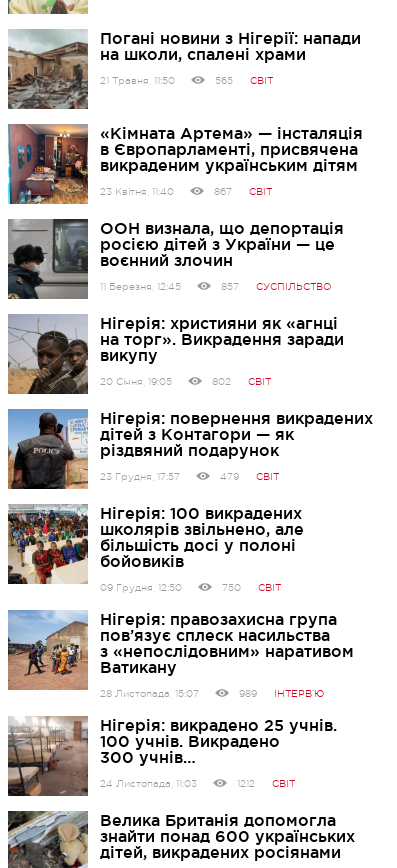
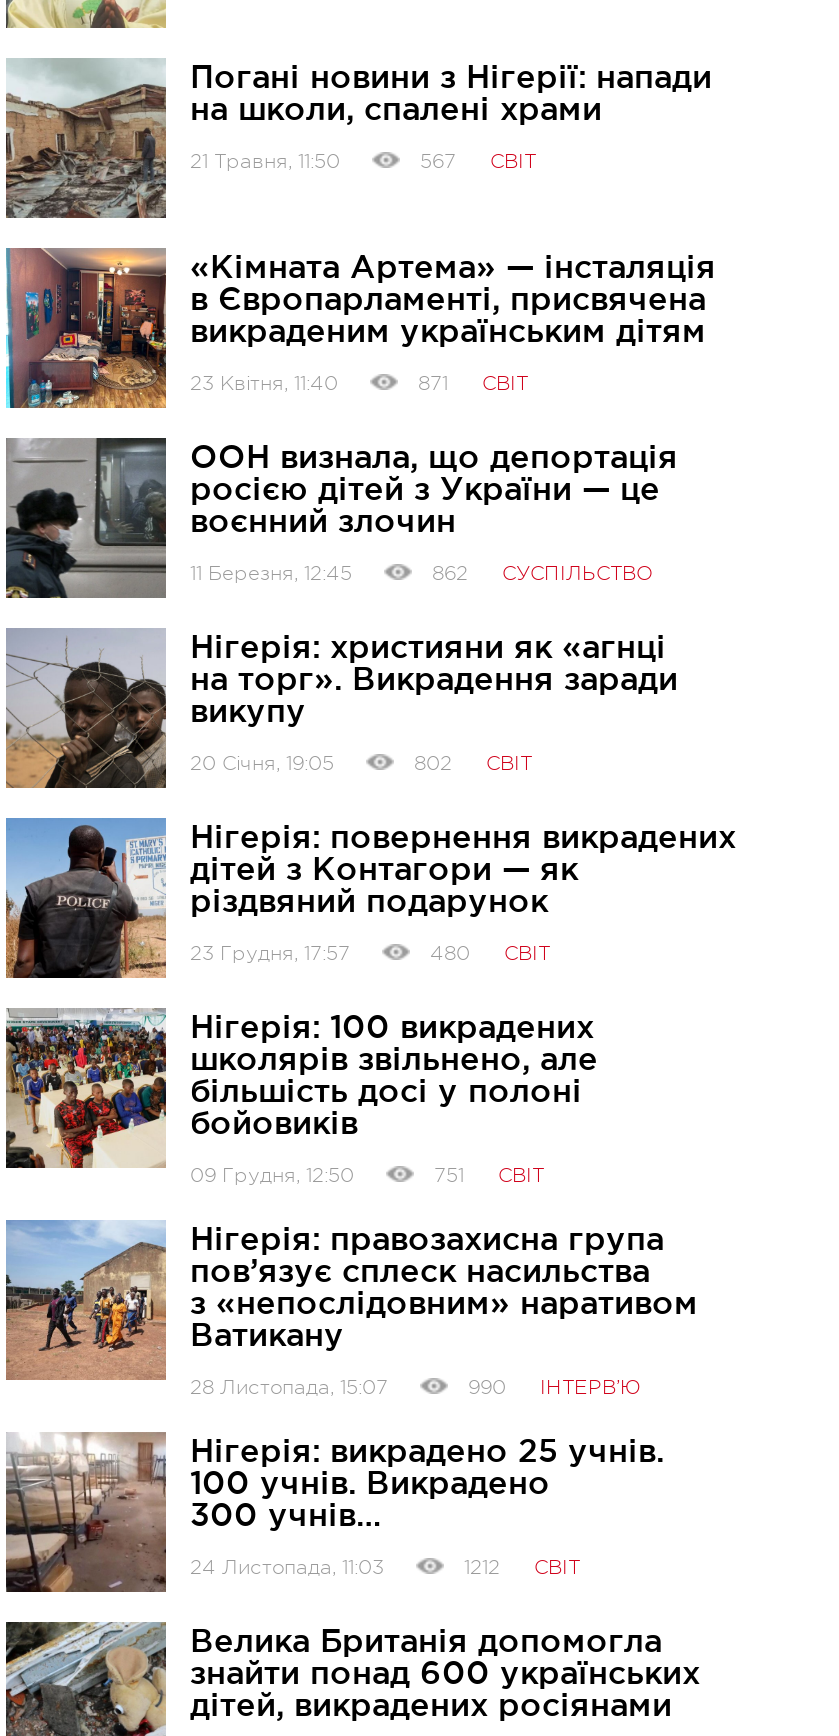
[215,75,273,86] 565 СВІТ -> [420,150,536,172] 567 СВІТ
[214,186,272,197] 867 СВІТ -> [418,372,528,394] 871 СВІТ
[221,281,332,292] 857 СУСПІЛЬСТВО -> [432,562,654,584] 862 СУСПІЛЬСТВО
[220,471,279,482] 479 СВІТ -> [430,942,550,964] 480 СВІТ
[222,582,281,593] 750 СВІТ -> [434,1164,544,1186] 751 СВІТ
[239,688,324,699] 989 ІНТЕРВ’Ю -> [468,1376,640,1398] 990 ІНТЕРВ’Ю

